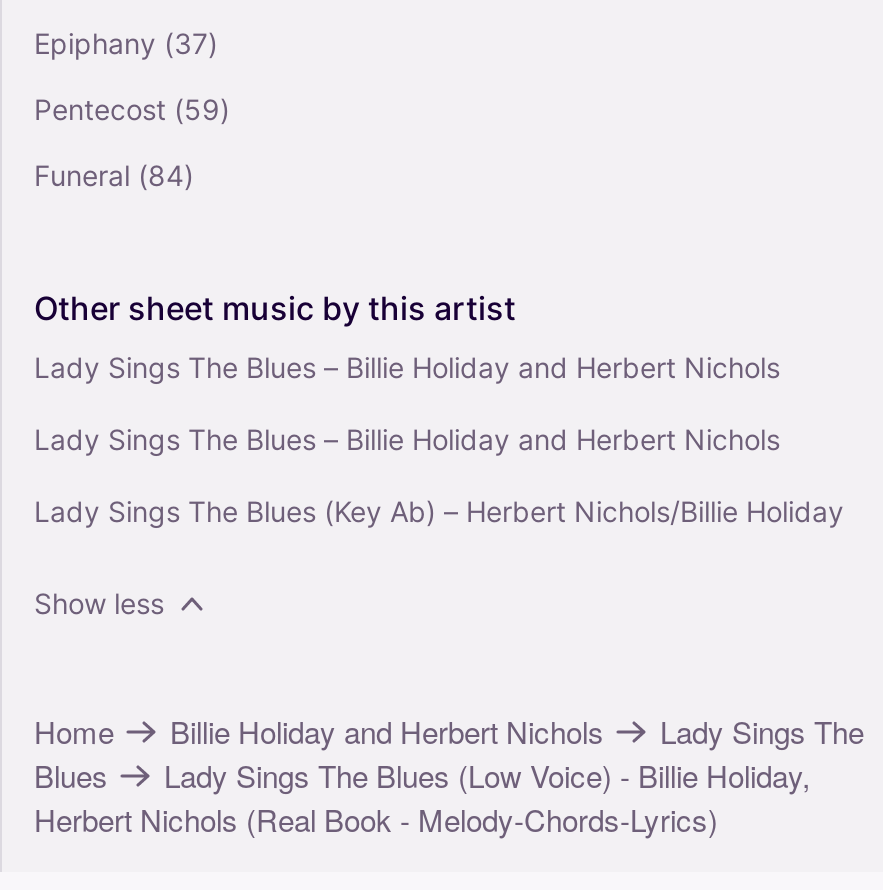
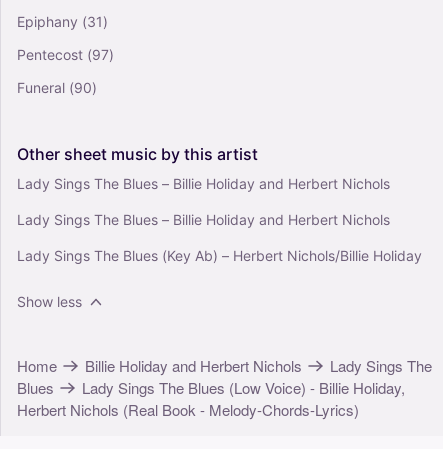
[34,27,218,61] Epiphany (37) -> [17,13,108,30] Epiphany (31)
[34,93,230,127] Pentecost (59) -> [17,46,114,63] Pentecost (97)
[34,159,194,193] Funeral (84) -> [17,79,97,96] Funeral (90)

